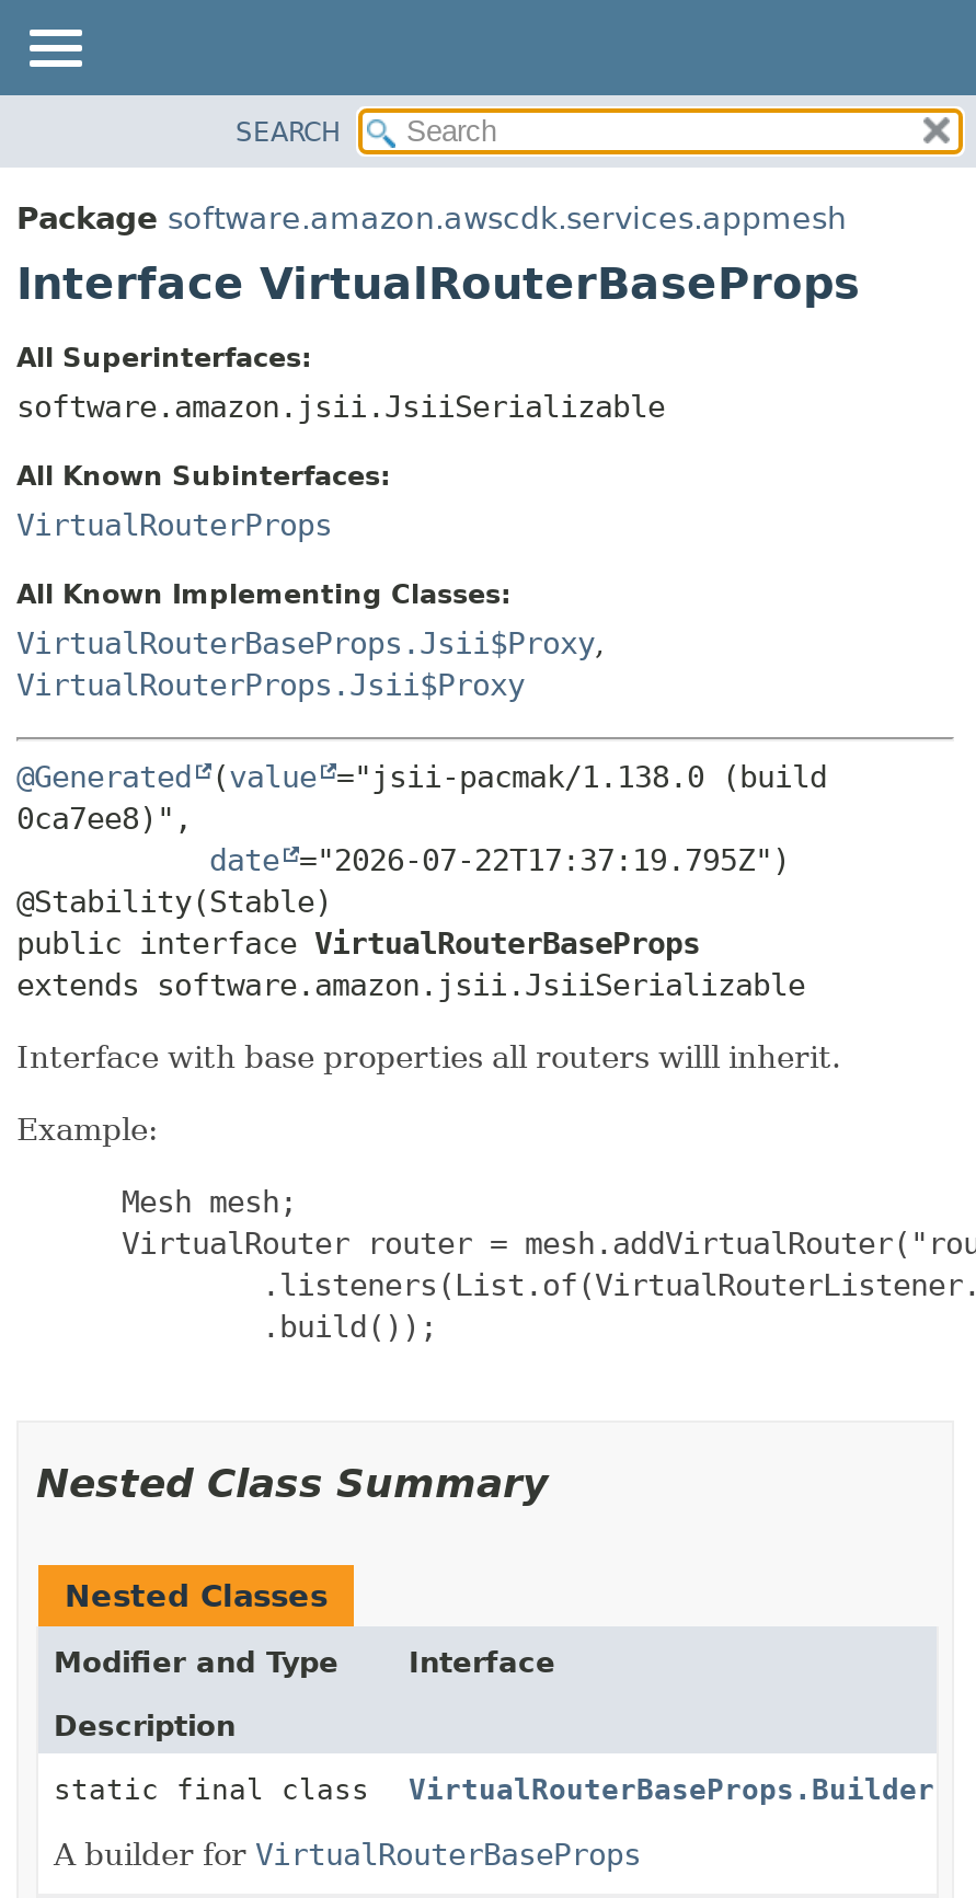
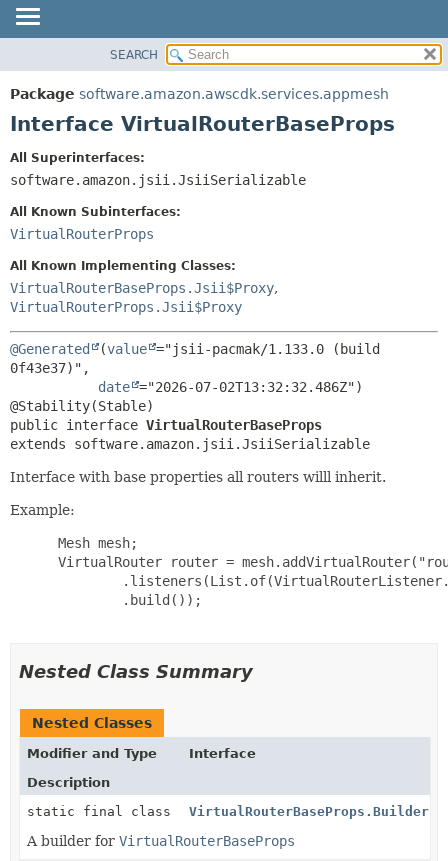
[16,758,827,876] @Generated (value ="jsii-pacmak/1.138.0 (build | 0ca7ee8)", | date ="2026-07-22T17:37:19.795Z") -> [10,341,380,395] @Generated (value ="jsii-pacmak/1.133.0 (build | 0f43e37)", | date ="2026-07-02T13:32:32.486Z")

